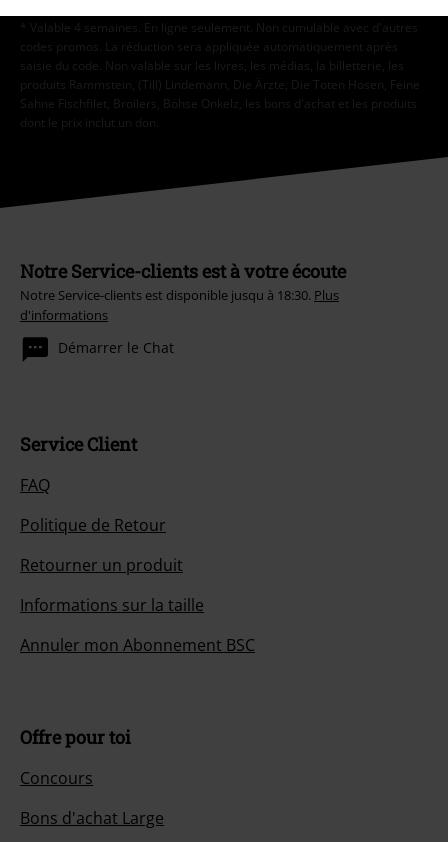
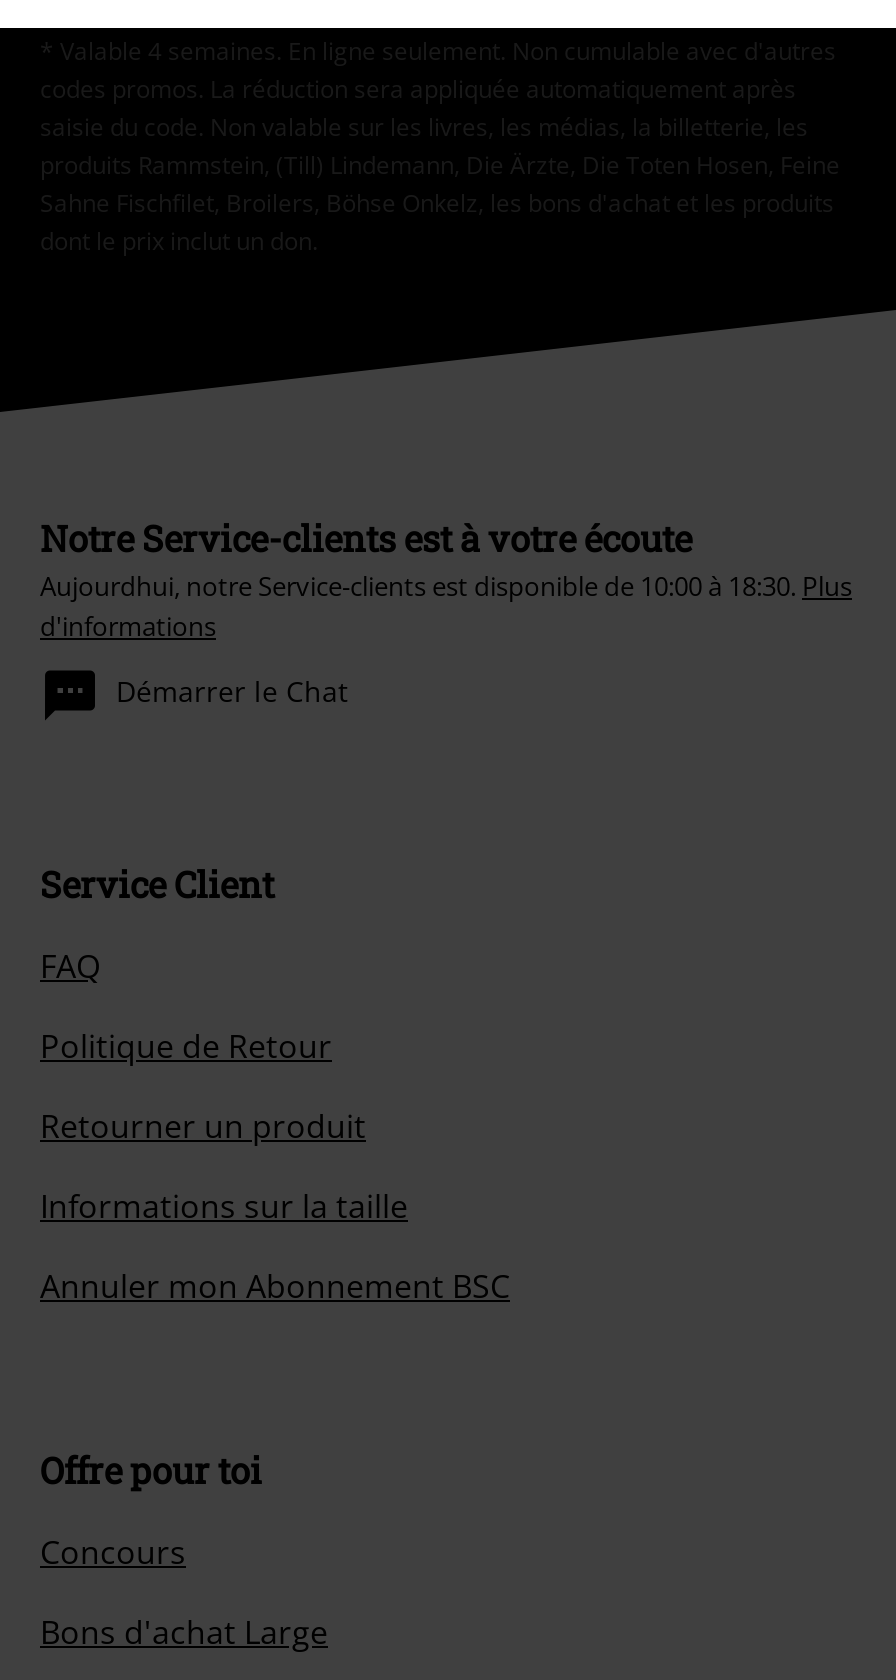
[20,286,339,304] Notre Service-clients est disponible jusqu à 18:30. Plus -> [40,567,852,603] Aujourdhui, notre Service-clients est disponible de 10:00 à 18:30. Plus

